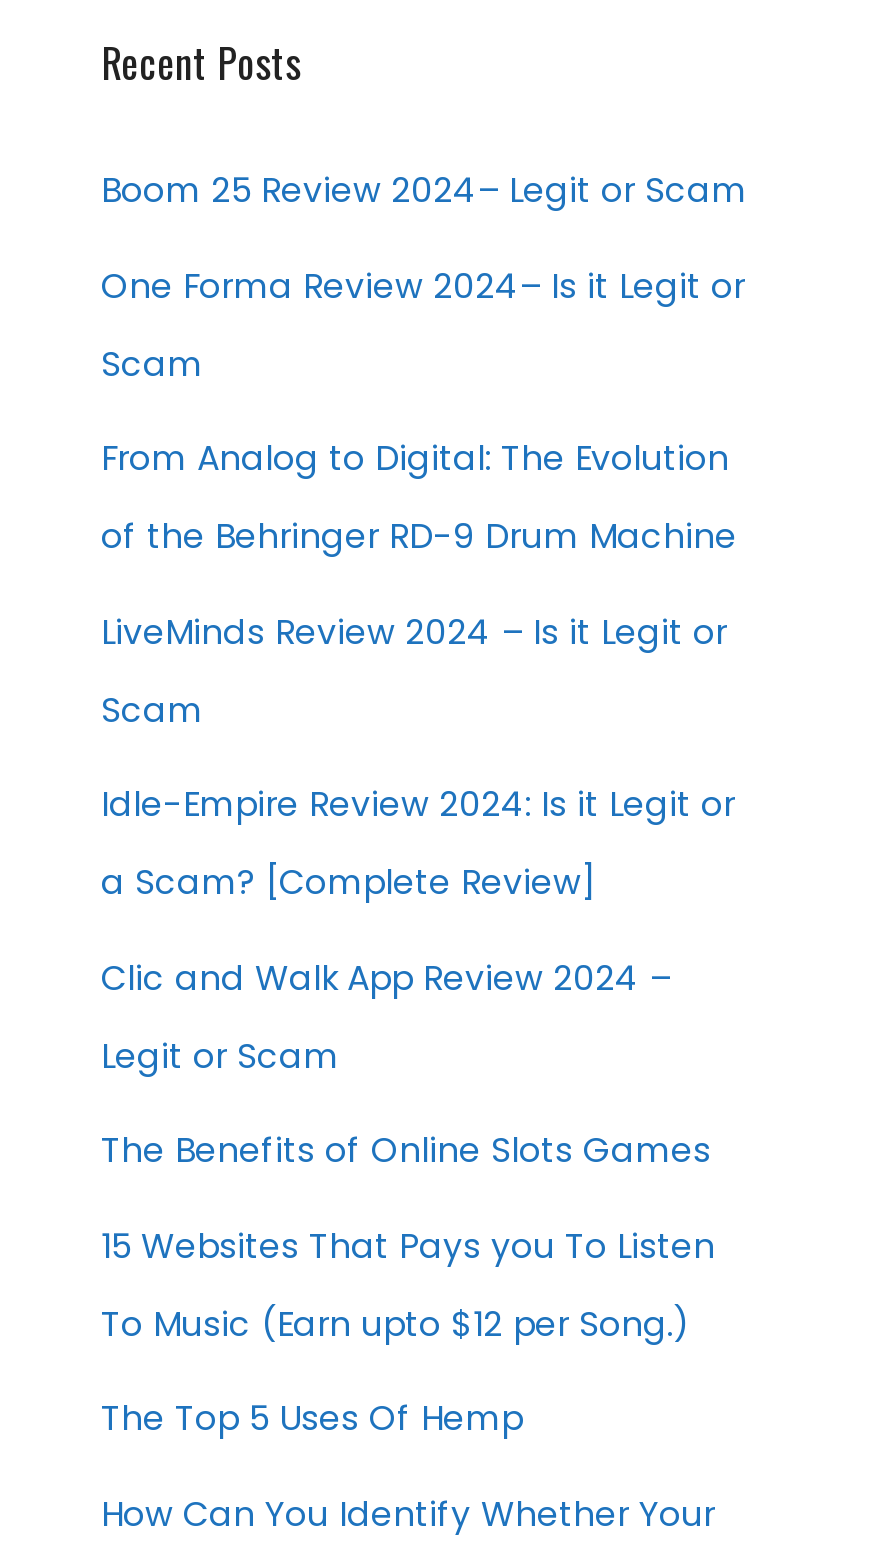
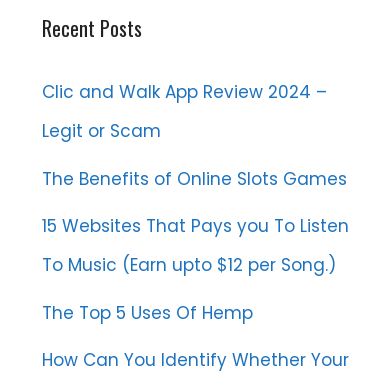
[101,166,747,906] Boom 25 Review 2024– Legit or Scam | One Forma Review 2024– Is it Legit or | Scam | From Analog to Digital: The Evolution | of the Behringer RD-9 Drum Machine | LiveMinds Review 2024 – Is it Legit or | Scam | Idle-Empire Review 2024: Is it Legit or | a Scam? [Complete Review] -> none

